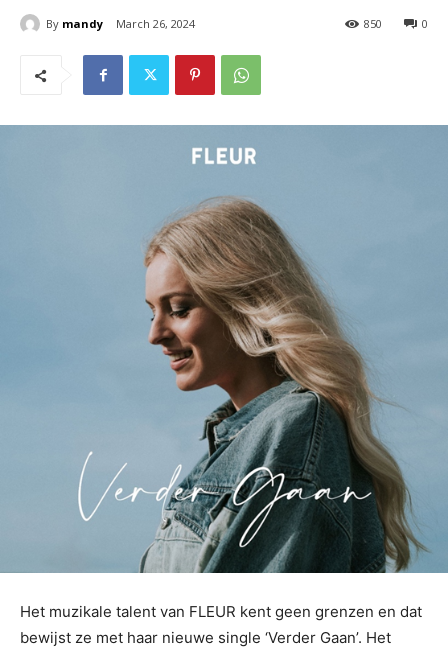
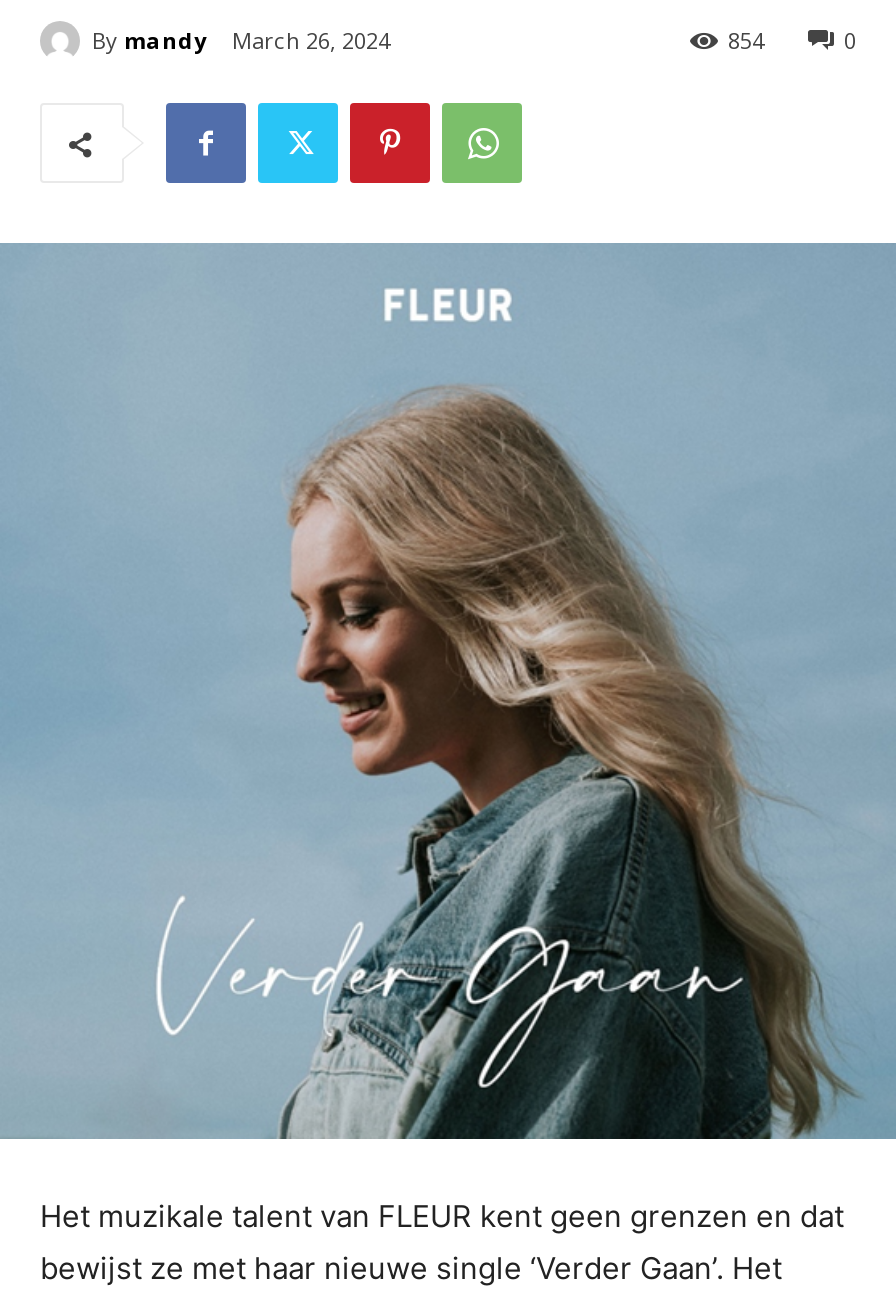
[364,16,382,31] 850 -> [728,25,764,55] 854

